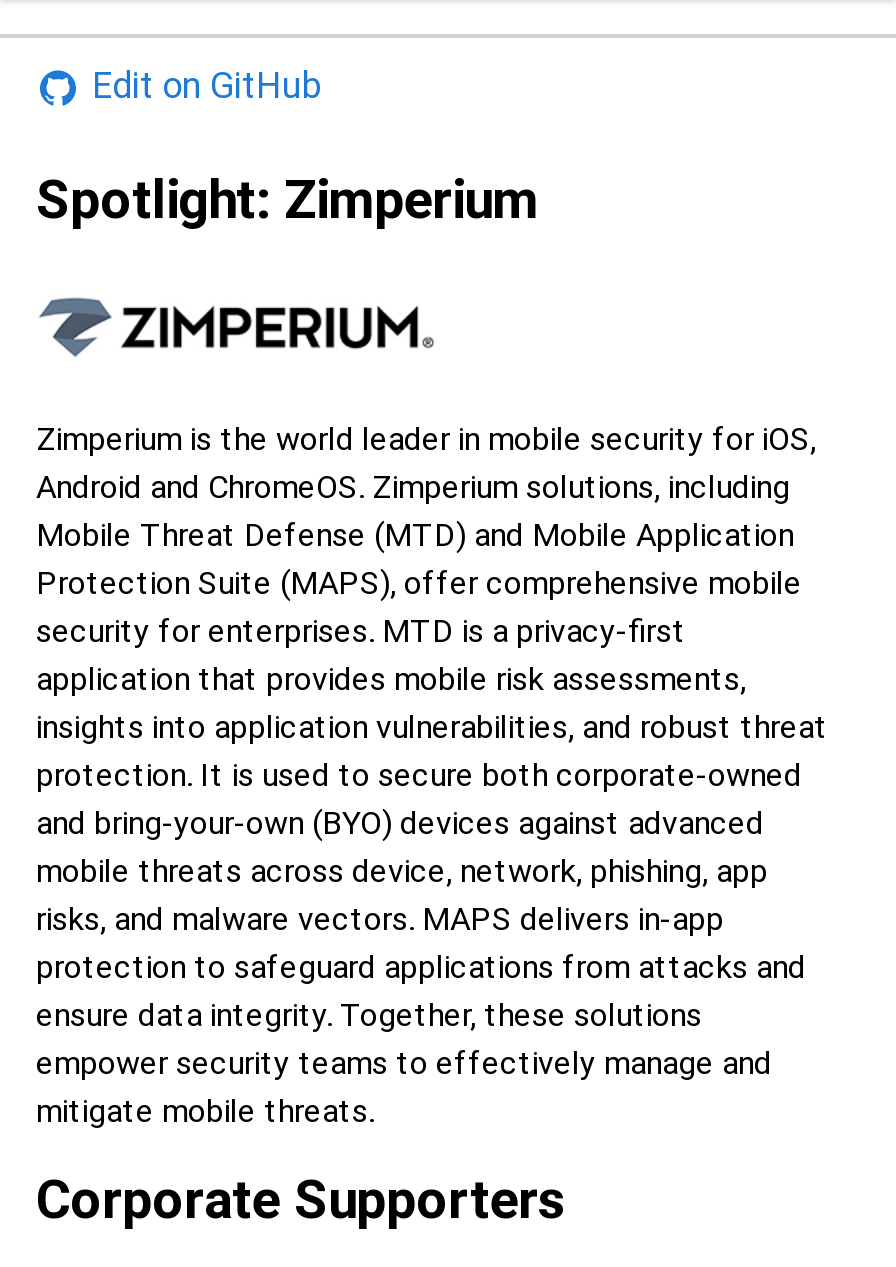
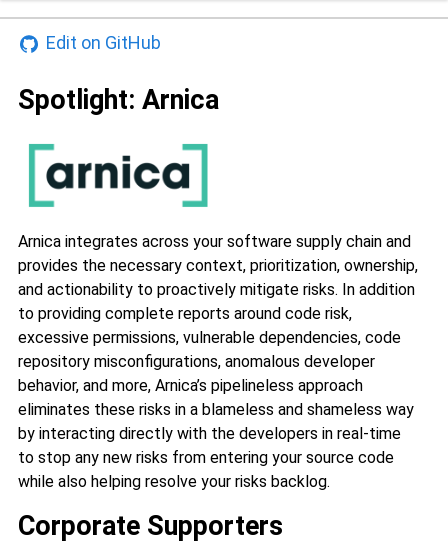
[36,168,538,232] Spotlight: Zimperium -> [18,84,219,116] Spotlight: Arnica
[36,420,828,1130] Zimperium is the world leader in mobile security for iOS, | Android and ChromeOS. Zimperium solutions, including | Mobile Threat Defense (MTD) and Mobile Application | Protection Suite (MAPS), offer comprehensive mobile | security for enterprises. MTD is a privacy-first | application that provides mobile risk assessments, | insights into application vulnerabilities, and robust threat | protection. It is used to secure both corporate-owned | and bring-your-own (BYO) devices against advanced | mobile threats across device, network, phishing, app | risks, and malware vectors. MAPS delivers in-app | protection to safeguard applications from attacks and | ensure data integrity. Together, these solutions | empower security teams to effectively manage and | mitigate mobile threats. -> [18,232,418,491] Arnica integrates across your software supply chain and | provides the necessary context, prioritization, ownership, | and actionability to proactively mitigate risks. In addition | to providing complete reports around code risk, | excessive permissions, vulnerable dependencies, code | repository misconfigurations, anomalous developer | behavior, and more, Arnica’s pipelineless approach | eliminates these risks in a blameless and shameless way | by interacting directly with the developers in real-time | to stop any new risks from entering your source code | while also helping resolve your risks backlog.

